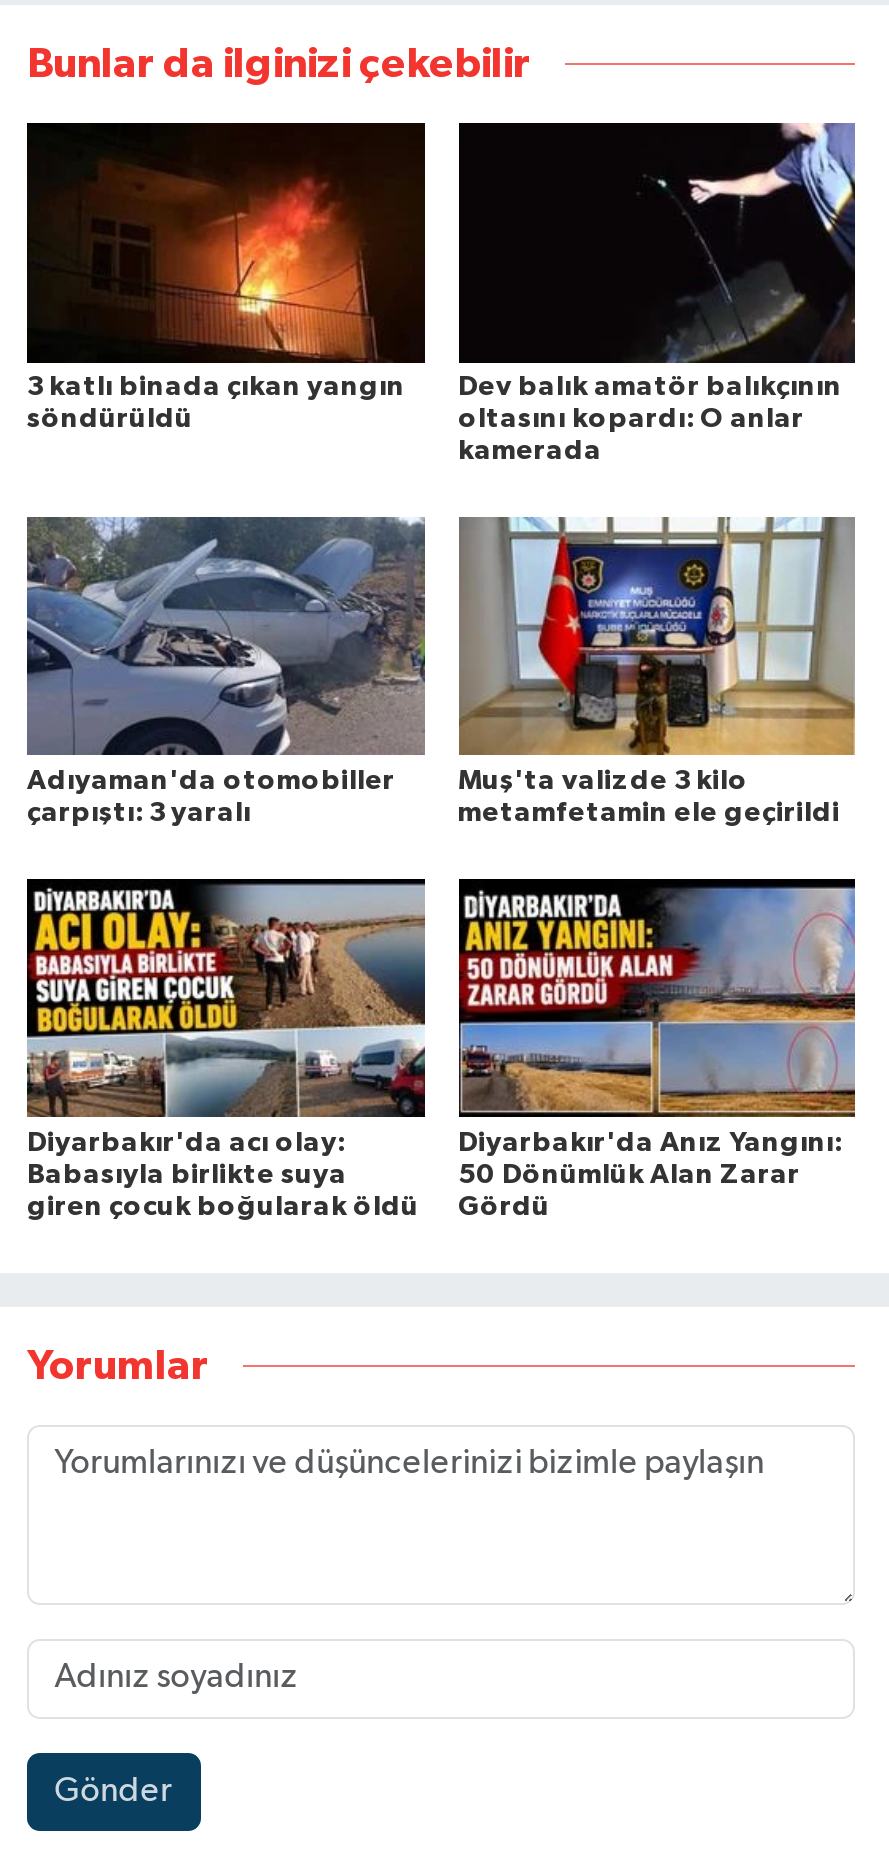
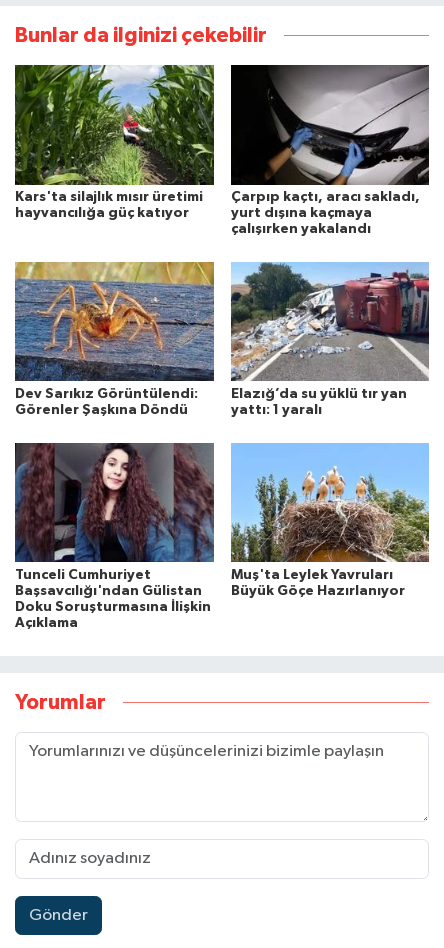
[27,121,425,433] [image] | 3 katlı binada çıkan yangın | söndürüldü -> [15,64,215,220] [image] | Kars'ta silajlık mısır üretimi | hayvancılığa güç katıyor
[458,121,855,465] [image] | Dev balık amatör balıkçının | oltasını kopardı: O anlar | kamerada -> [230,64,430,236] [image] | Çarpıp kaçtı, aracı sakladı, | yurt dışına kaçmaya | çalışırken yakalandı
[27,515,425,826] [image] | Adıyaman'da otomobiller | çarpıştı: 3 yaralı -> [14,261,215,417] [image] | Dev Sarıkız Görüntülendi: | Görenler Şaşkına Döndü
[457,515,855,826] [image] | Muş'ta valizde 3 kilo | metamfetamin ele geçirildi -> [230,262,429,417] [image] | Elazığ’da su yüklü tır yan | yattı: 1 yaralı
[25,877,427,1220] [image] | Diyarbakır'da acı olay: | Babasıyla birlikte suya | giren çocuk boğularak öldü -> [14,442,215,629] [image] | Tunceli Cumhuriyet | Başsavcılığı'ndan Gülistan | Doku Soruşturmasına İlişkin | Açıklama
[457,877,857,1220] [image] | Diyarbakır'da Anız Yangını: | 50 Dönümlük Alan Zarar | Gördü -> [230,443,429,597] [image] | Muş'ta Leylek Yavruları | Büyük Göçe Hazırlanıyor

